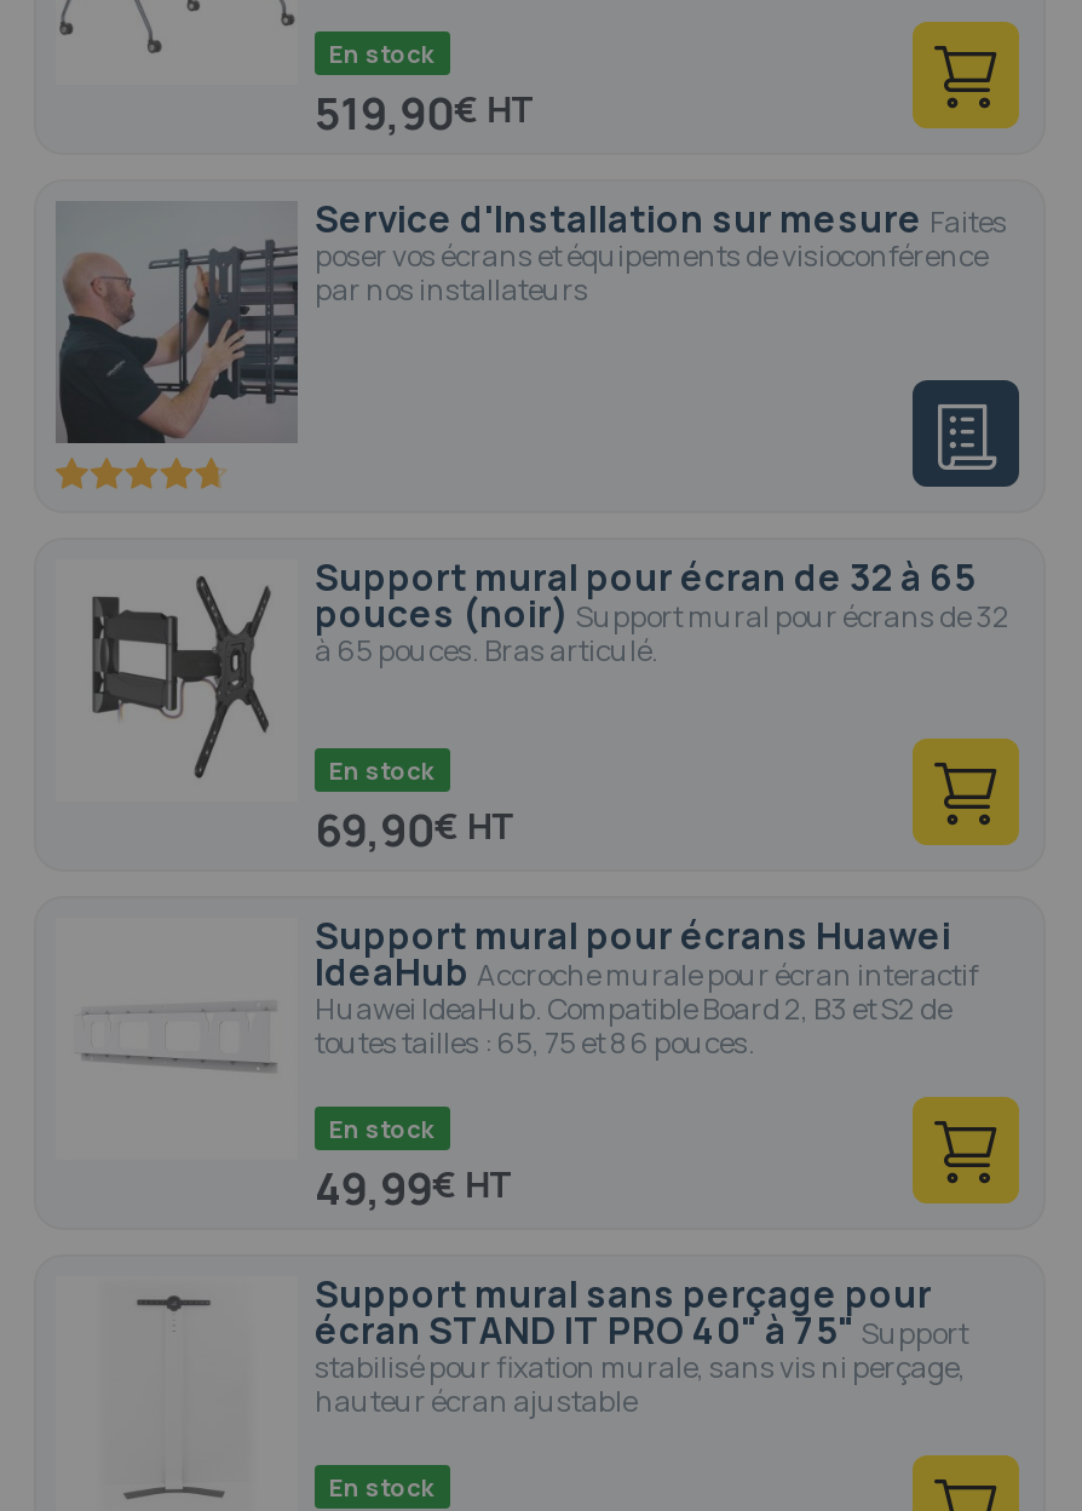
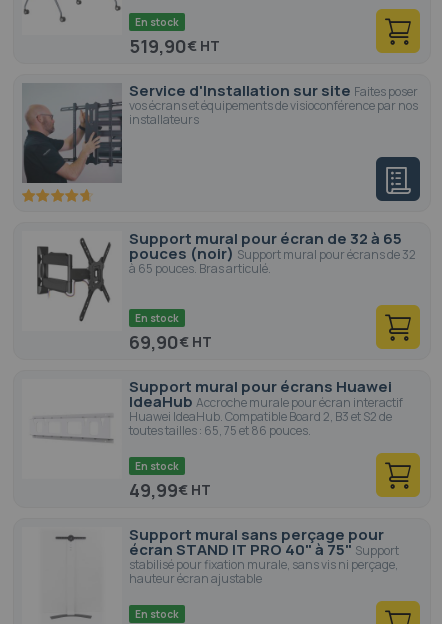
[315,194,1007,310] Service d'Installation sur mesure Faites | poser vos écrans et équipements de visioconférence | par nos installateurs -> [129,80,418,128] Service d'Installation sur site Faites poser | vos écrans et équipements de visioconférence par nos | installateurs

